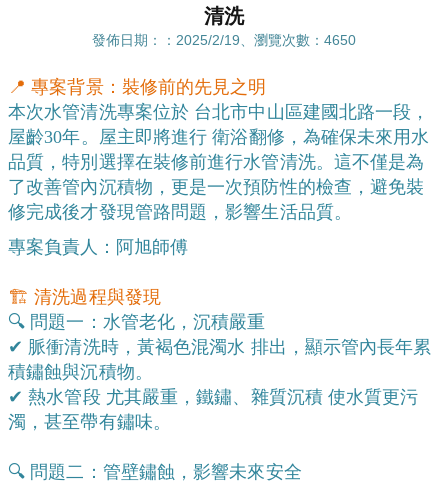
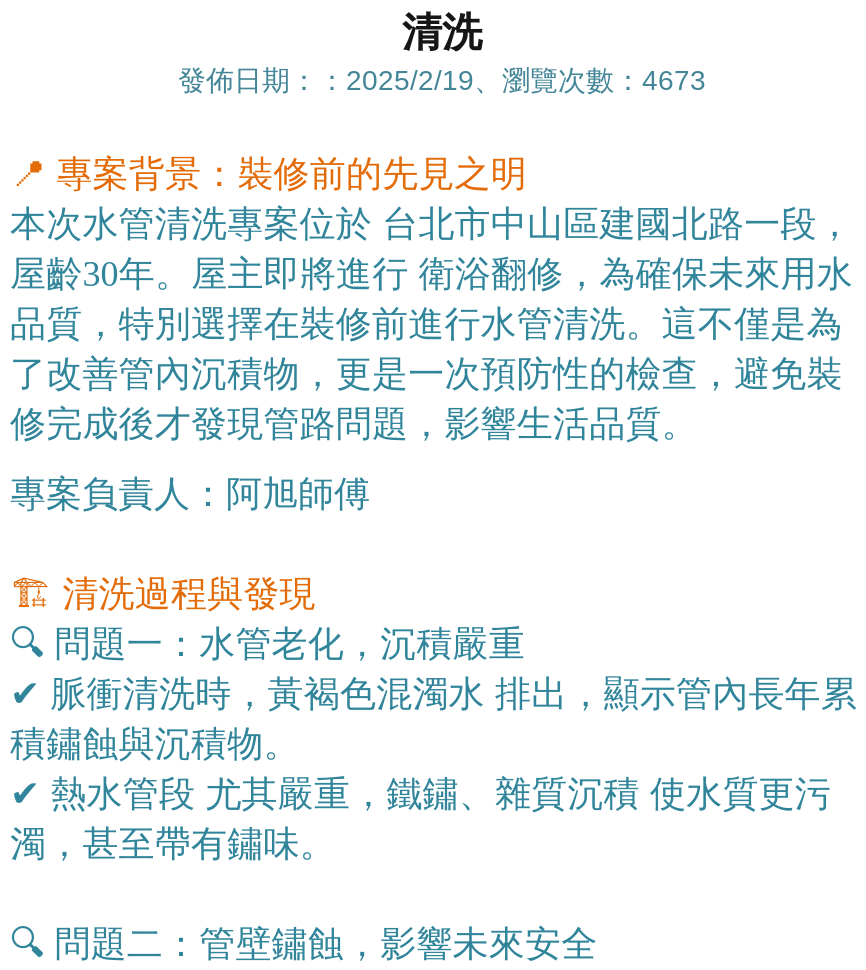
[92,32,356,48] 發佈日期：：2025/2/19、瀏覽次數：4650 -> [178,64,706,96] 發佈日期：：2025/2/19、瀏覽次數：4673

